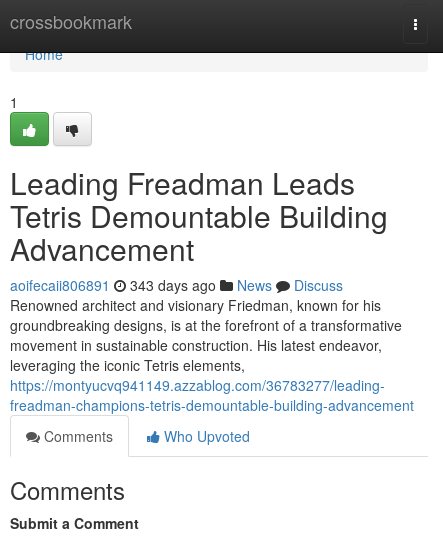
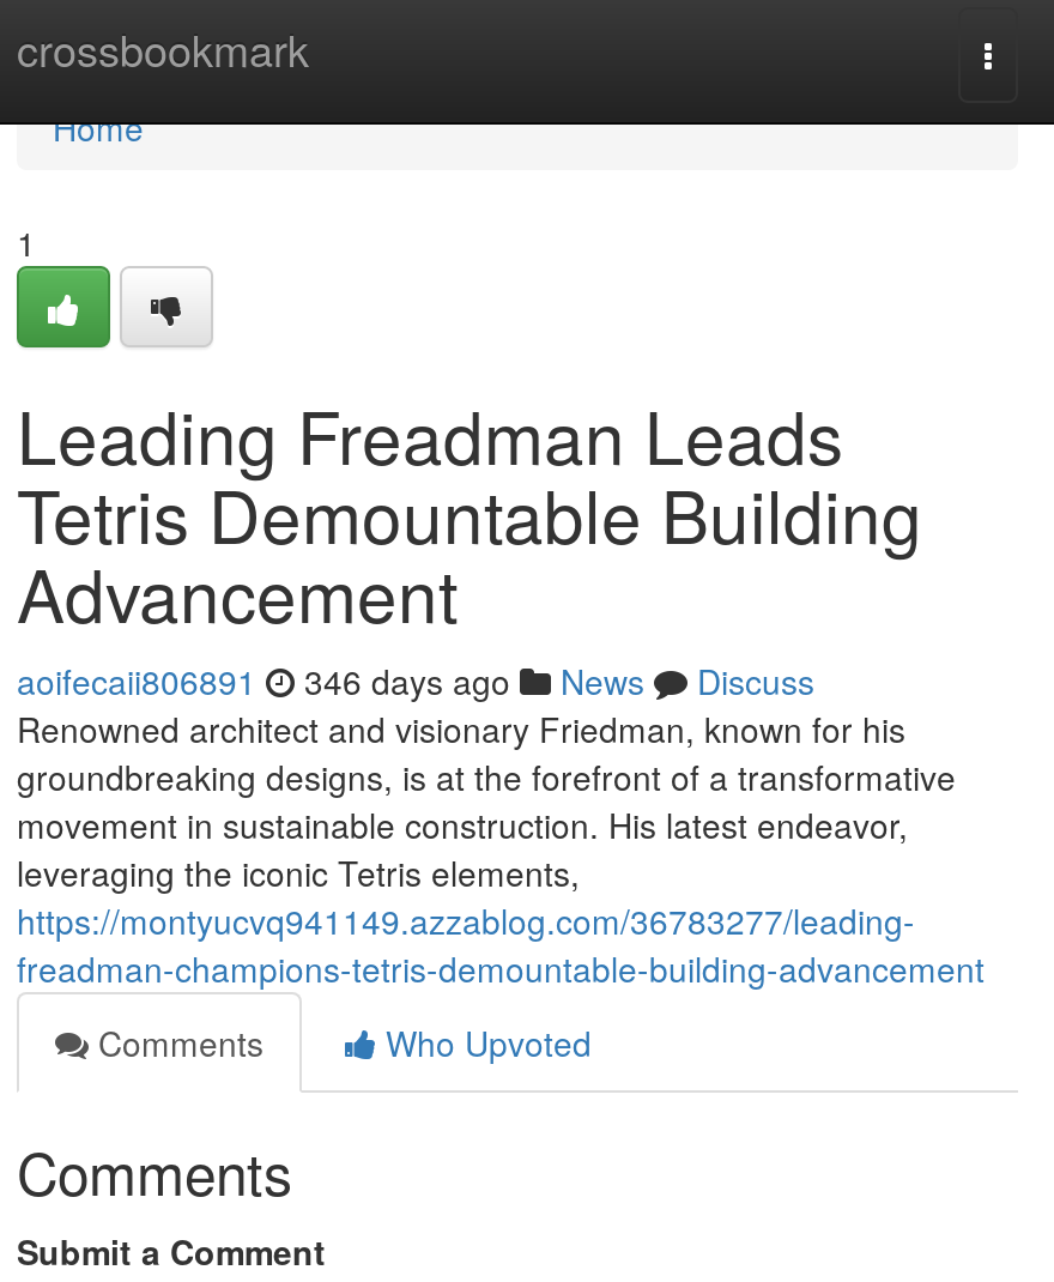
[10,275,343,295] aoifecaii806891 343 days ago News Discuss -> [17,657,814,705] aoifecaii806891 346 days ago News Discuss

